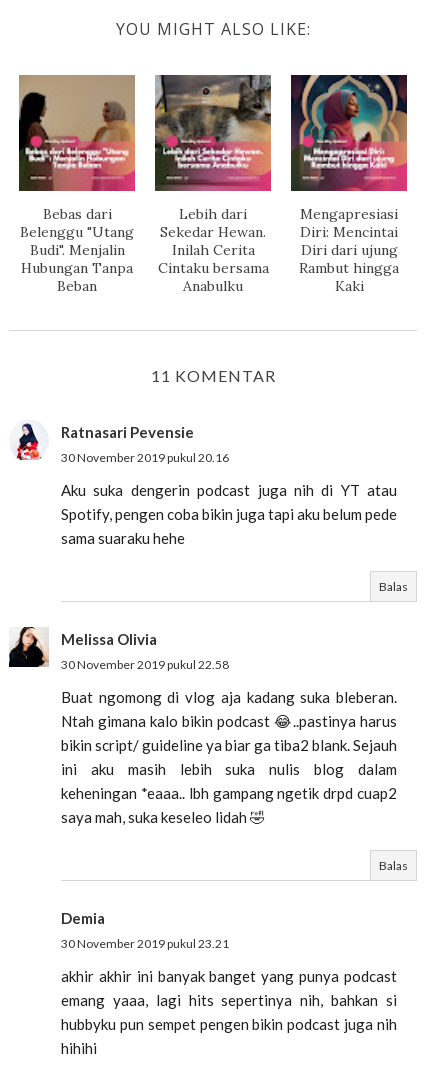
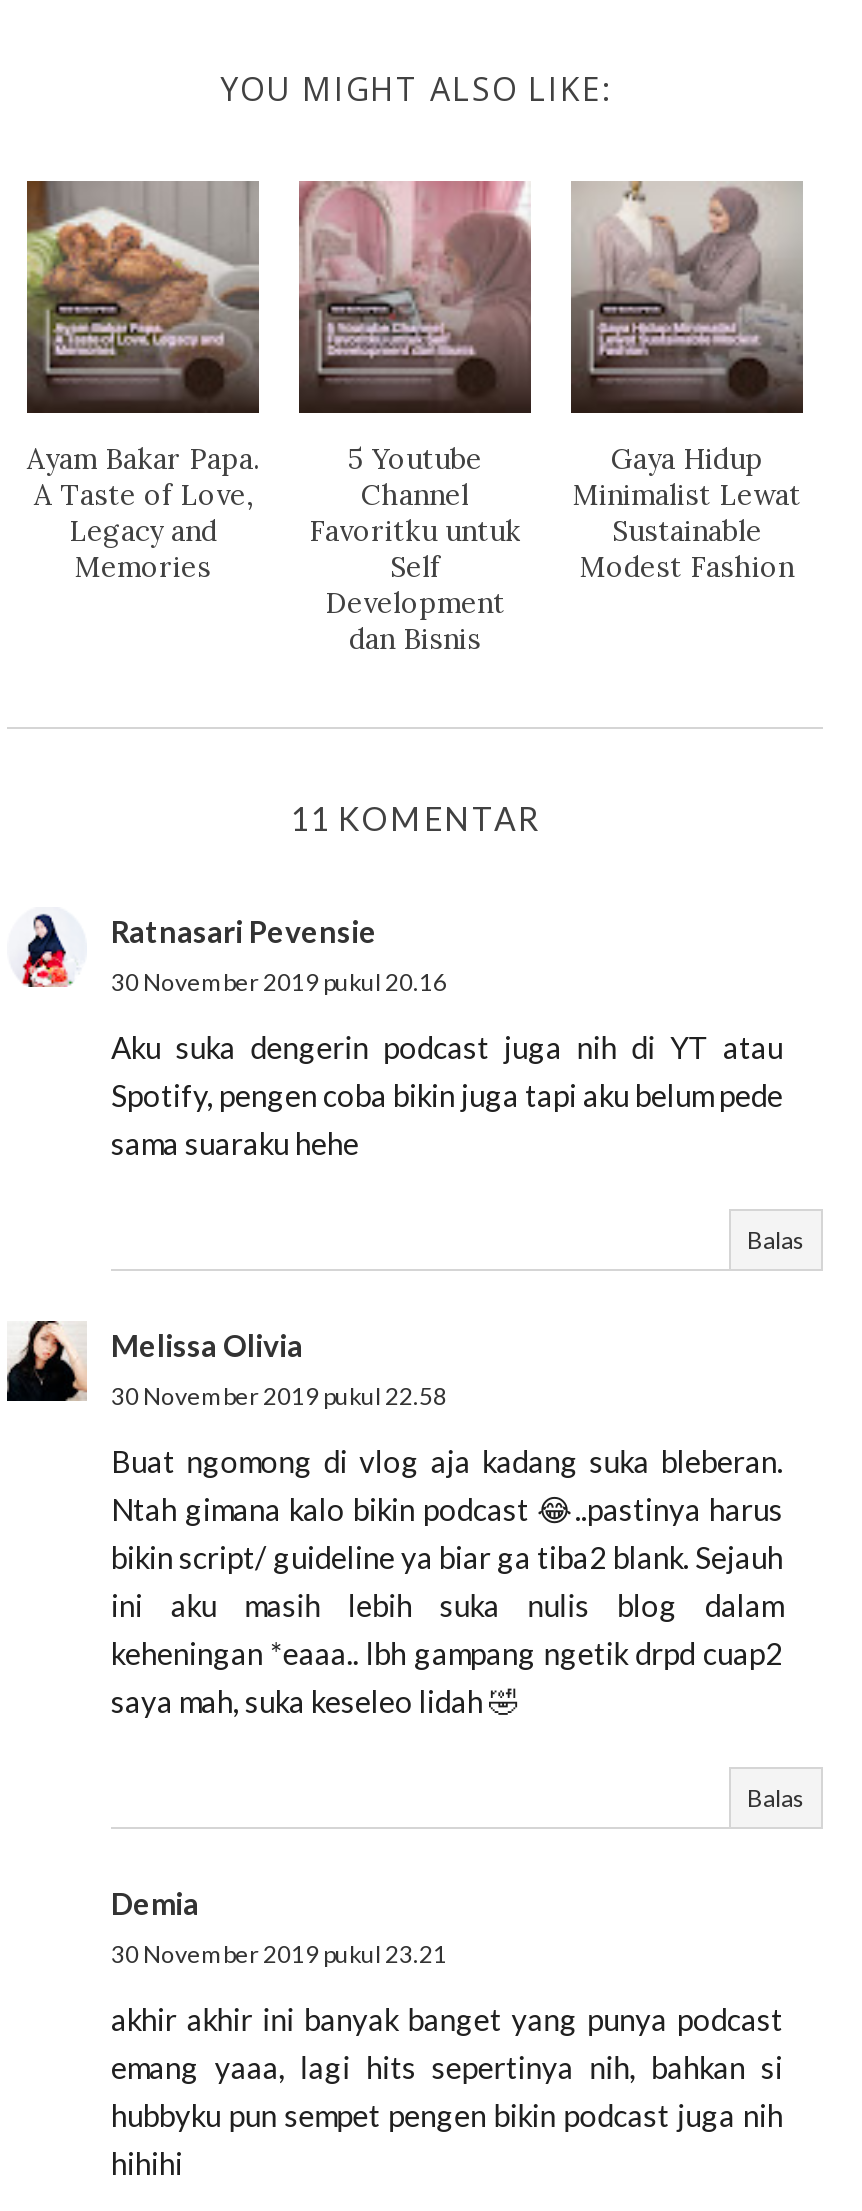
[18,75,136,294] [image] | Bebas dari | Belenggu "Utang | Budi". Menjalin | Hubungan Tanpa | Beban -> [25,179,261,584] [image] | Ayam Bakar Papa. | A Taste of Love, | Legacy and | Memories
[155,74,272,294] [image] | Lebih dari | Sekedar Hewan. | Inilah Cerita | Cintaku bersama | Anabulku -> [299,179,533,656] [image] | 5 Youtube | Channel | Favoritku untuk | Self | Development | dan Bisnis
[291,74,408,294] [image] | Mengapresiasi | Diri: Mencintai | Diri dari ujung | Rambut hingga | Kaki -> [569,179,805,584] [image] | Gaya Hidup | Minimalist Lewat | Sustainable | Modest Fashion

